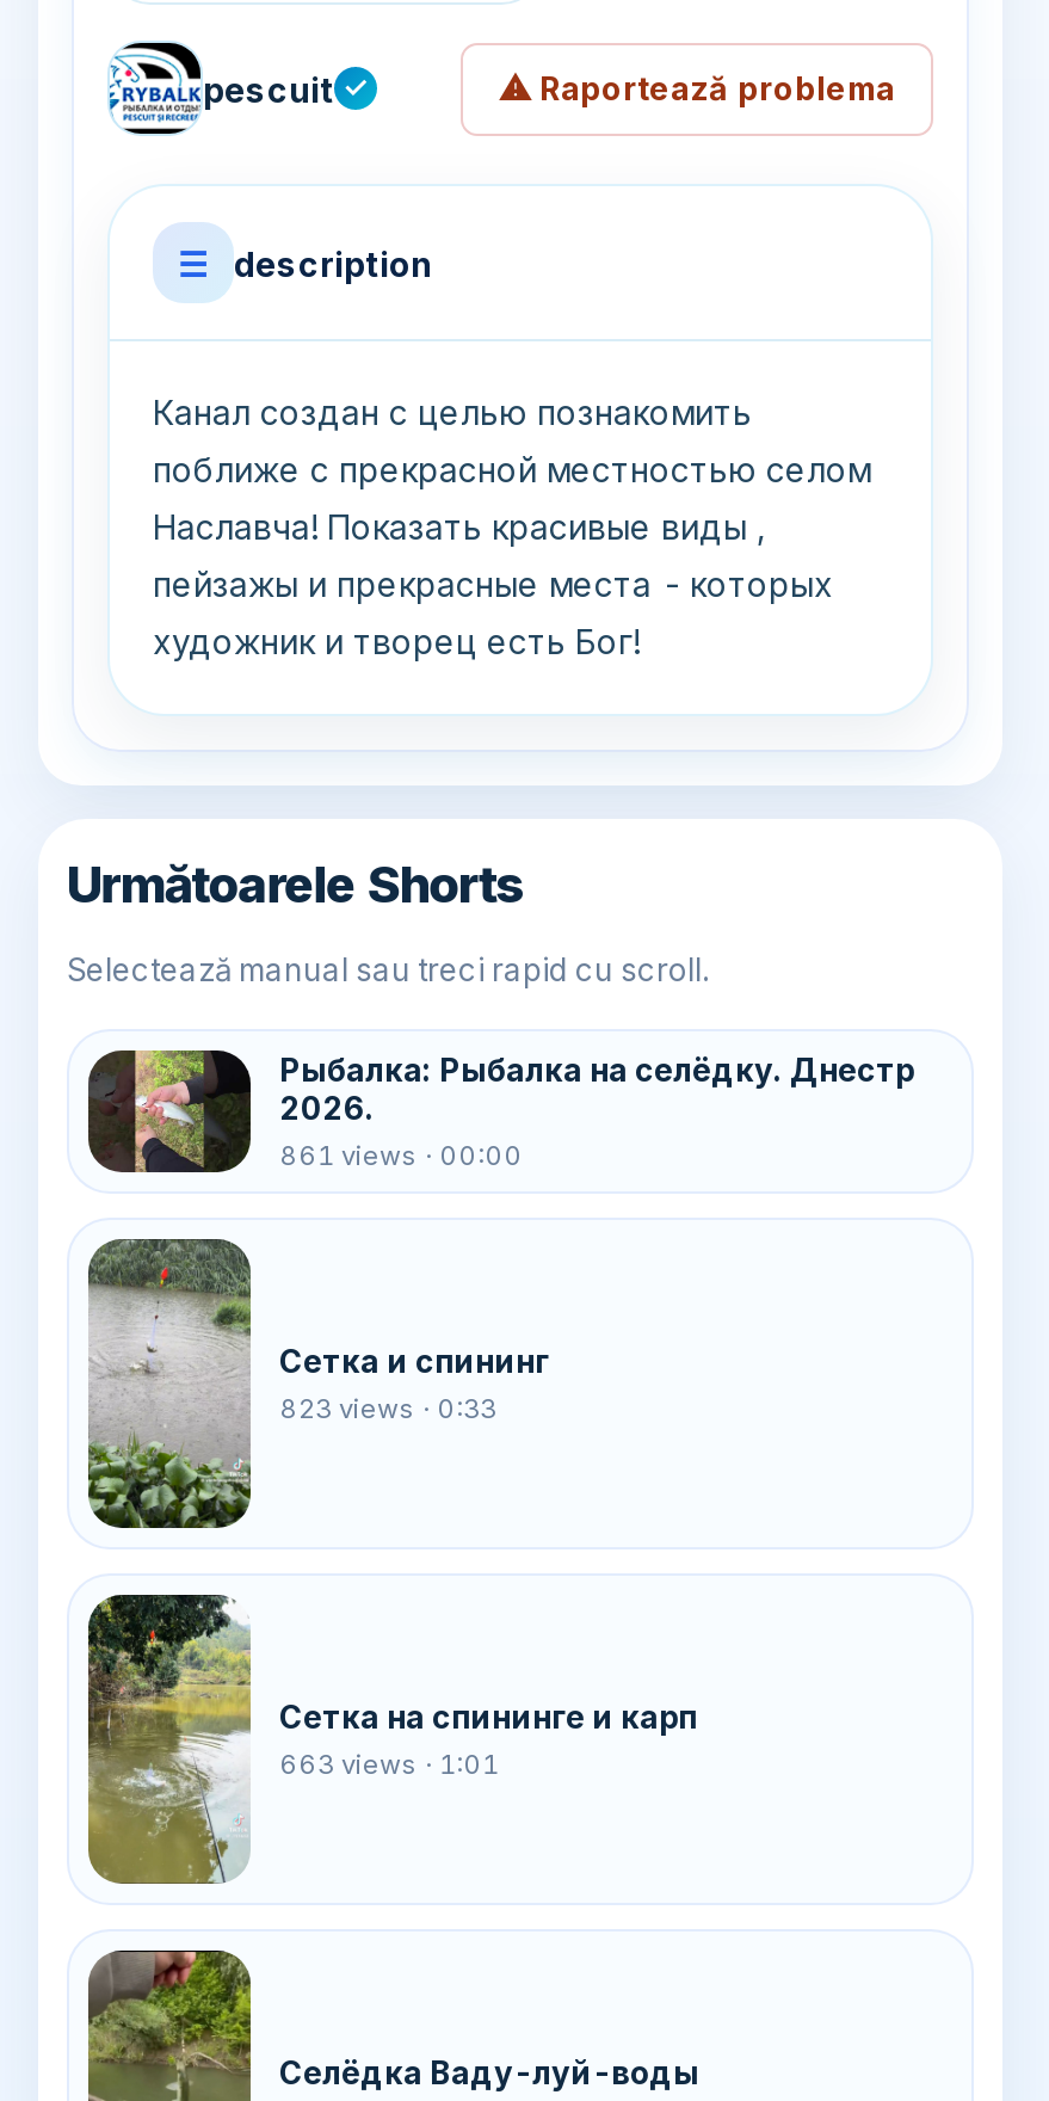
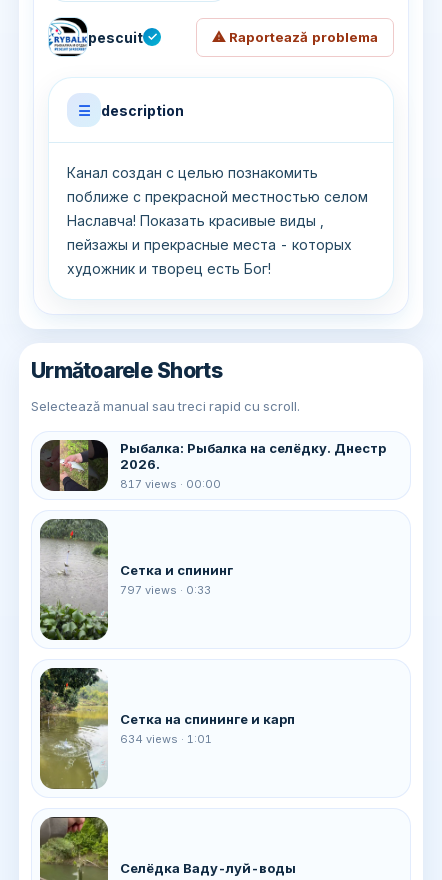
[279,1139,523,1172] 861 views · 00:00 -> [120,477,221,491] 817 views · 00:00
[279,1392,496,1426] 823 views · 0:33 -> [120,583,211,597] 797 views · 0:33
[279,1748,499,1782] 663 views · 1:01 -> [120,732,212,746] 634 views · 1:01

